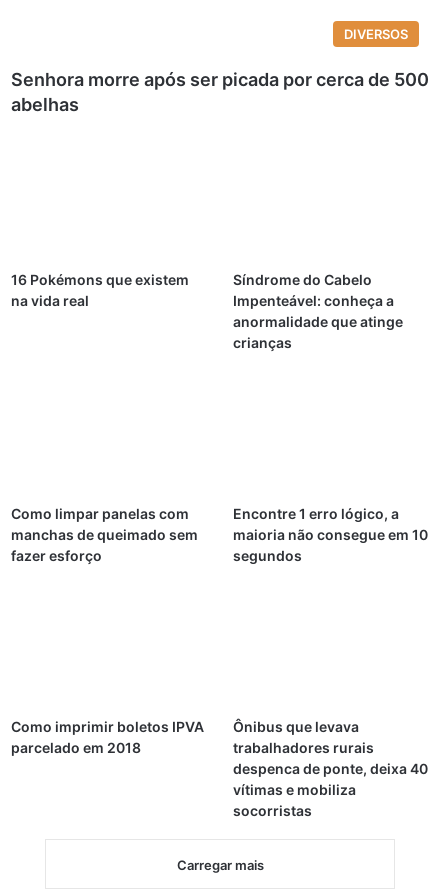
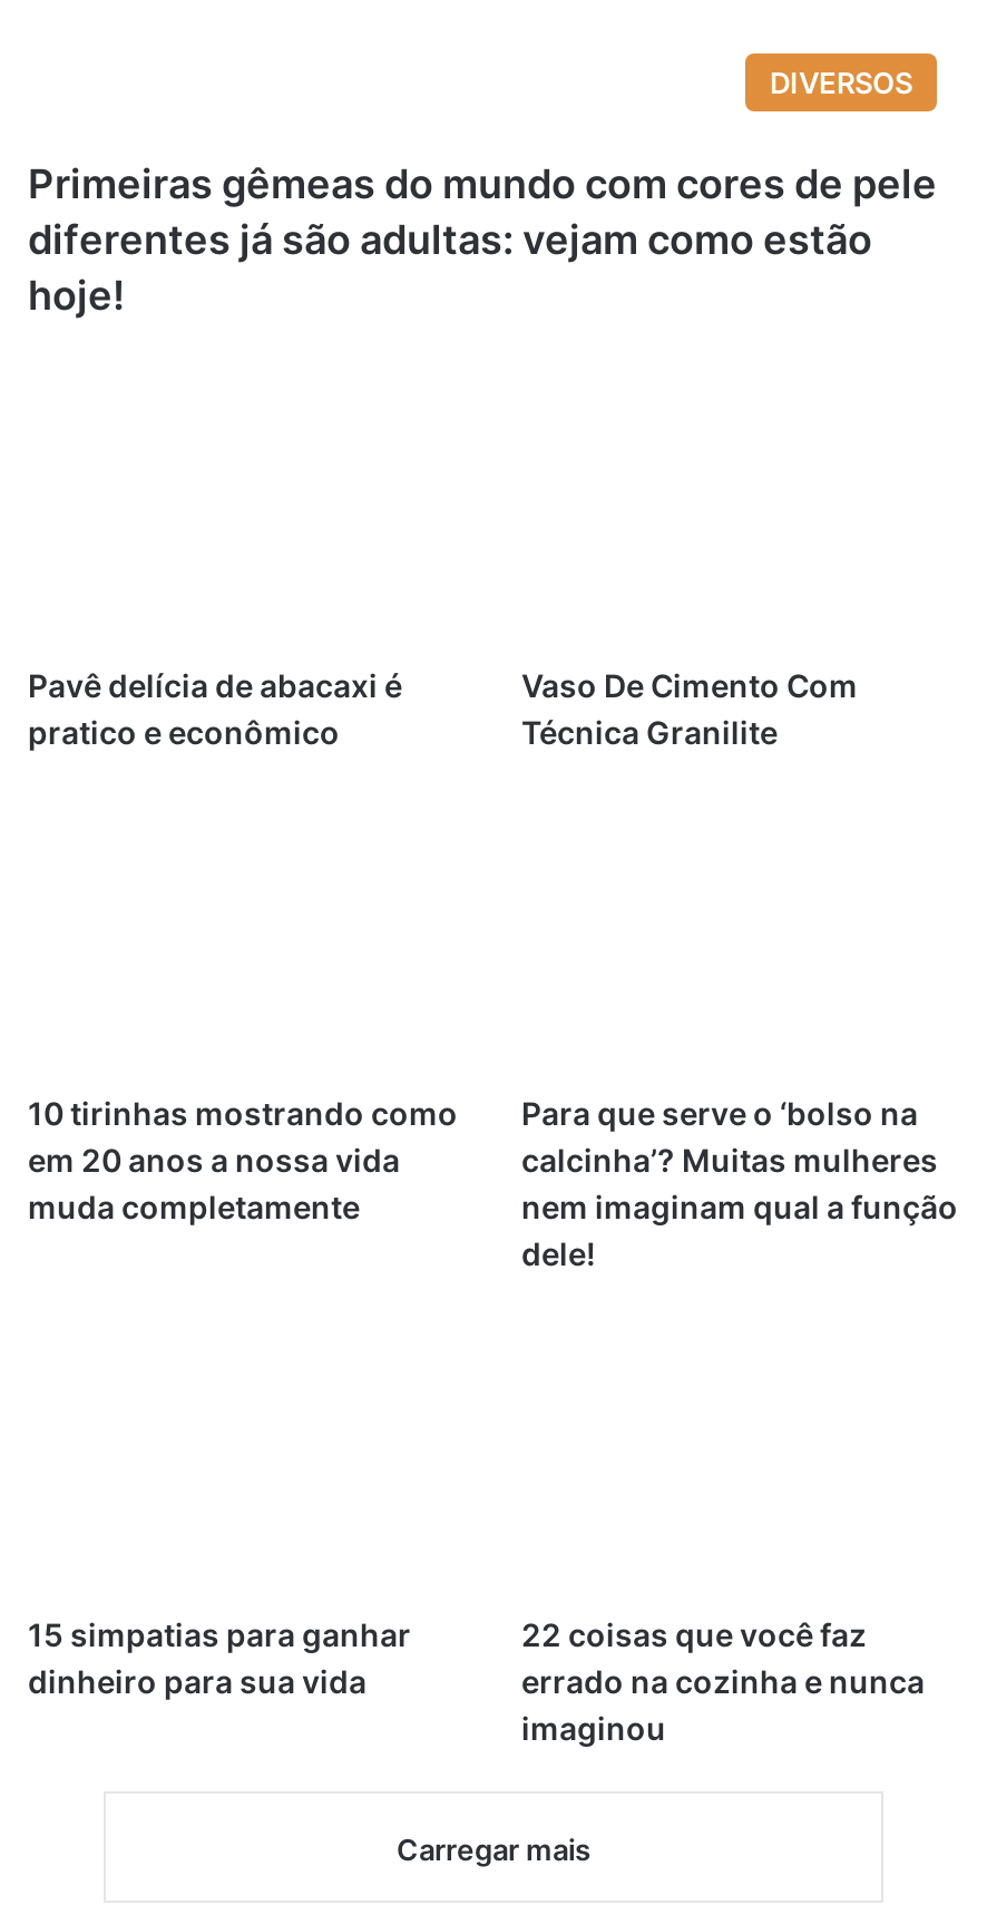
[11,69,429,115] Senhora morre após ser picada por cerca de 500 | abelhas -> [28,161,937,319] Primeiras gêmeas do mundo com cores de pele | diferentes já são adultas: vejam como estão | hoje!
[11,271,189,309] 16 Pokémons que existem | na vida real -> [28,666,402,751] Pavê delícia de abacaxi é | pratico e econômico
[232,271,402,351] Síndrome do Cabelo | Impenteável: conheça a | anormalidade que atinge | crianças -> [521,666,858,751] Vaso De Cimento Com | Técnica Granilite
[11,505,198,564] Como limpar panelas com | manchas de queimado sem | fazer esforço -> [28,1094,458,1225] 10 tirinhas mostrando como | em 20 anos a nossa vida | muda completamente
[232,505,427,564] Encontre 1 erro lógico, a | maioria não consegue em 10 | segundos -> [521,1094,958,1272] Para que serve o ‘bolso na | calcinha’? Muitas mulheres | nem imaginam qual a função | dele!
[11,718,204,756] Como imprimir boletos IPVA | parcelado em 2018 -> [28,1615,411,1700] 15 simpatias para ganhar | dinheiro para sua vida
[232,718,427,819] Ônibus que levava | trabalhadores rurais | despenca de ponte, deixa 40 | vítimas e mobiliza | socorristas -> [521,1615,925,1746] 22 coisas que você faz | errado na cozinha e nunca | imaginou

